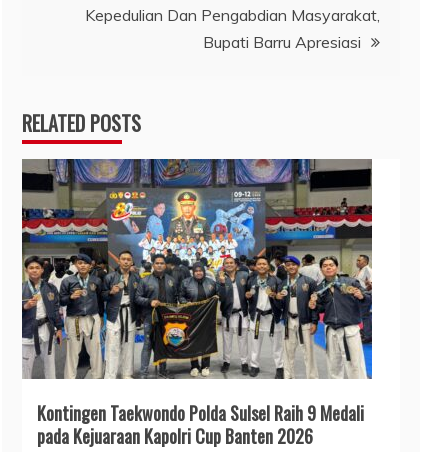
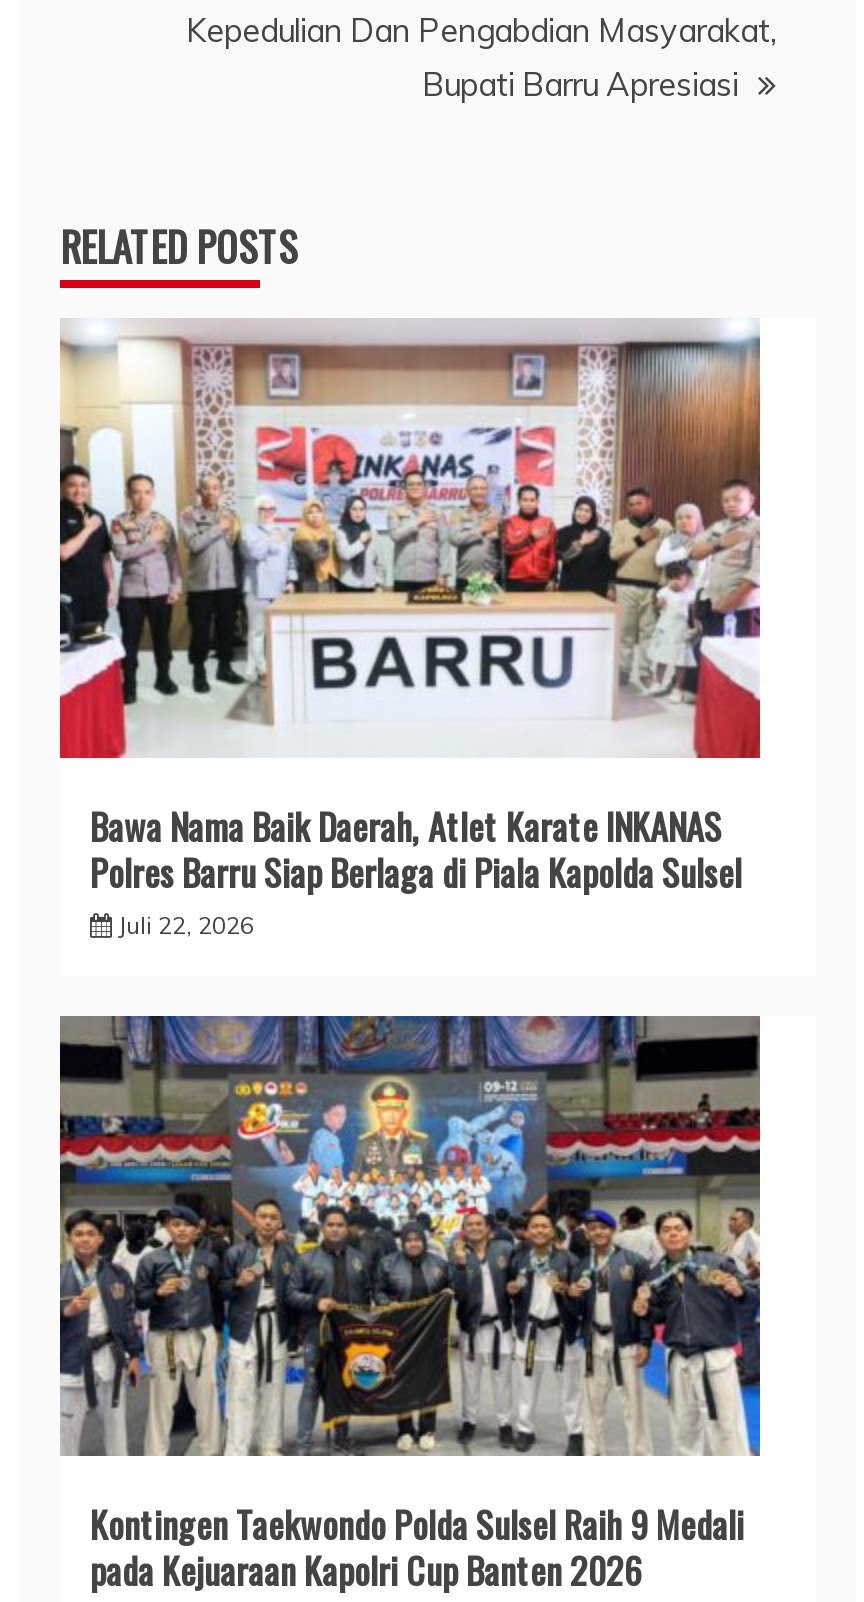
none -> [58,318,762,939] [image] | Bawa Nama Baik Daerah, Atlet Karate INKANAS | Polres Barru Siap Berlaga di Piala Kapolda Sulsel | Juli 22, 2026

